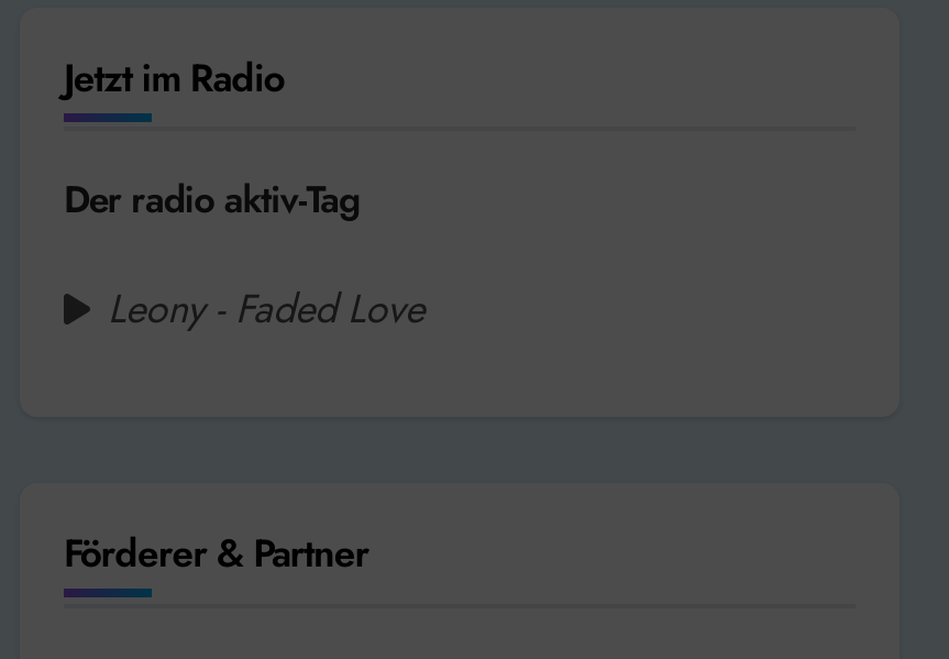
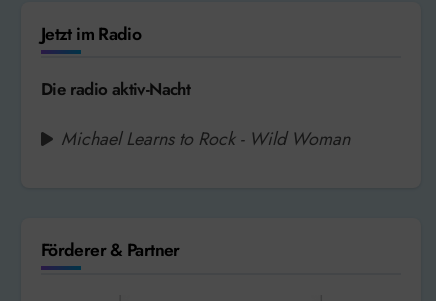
[64,174,359,226] Der radio aktiv-Tag -> [41,77,190,101] Die radio aktiv-Nacht
[108,281,424,339] Leony - Faded Love -> [61,126,350,152] Michael Learns to Rock - Wild Woman

